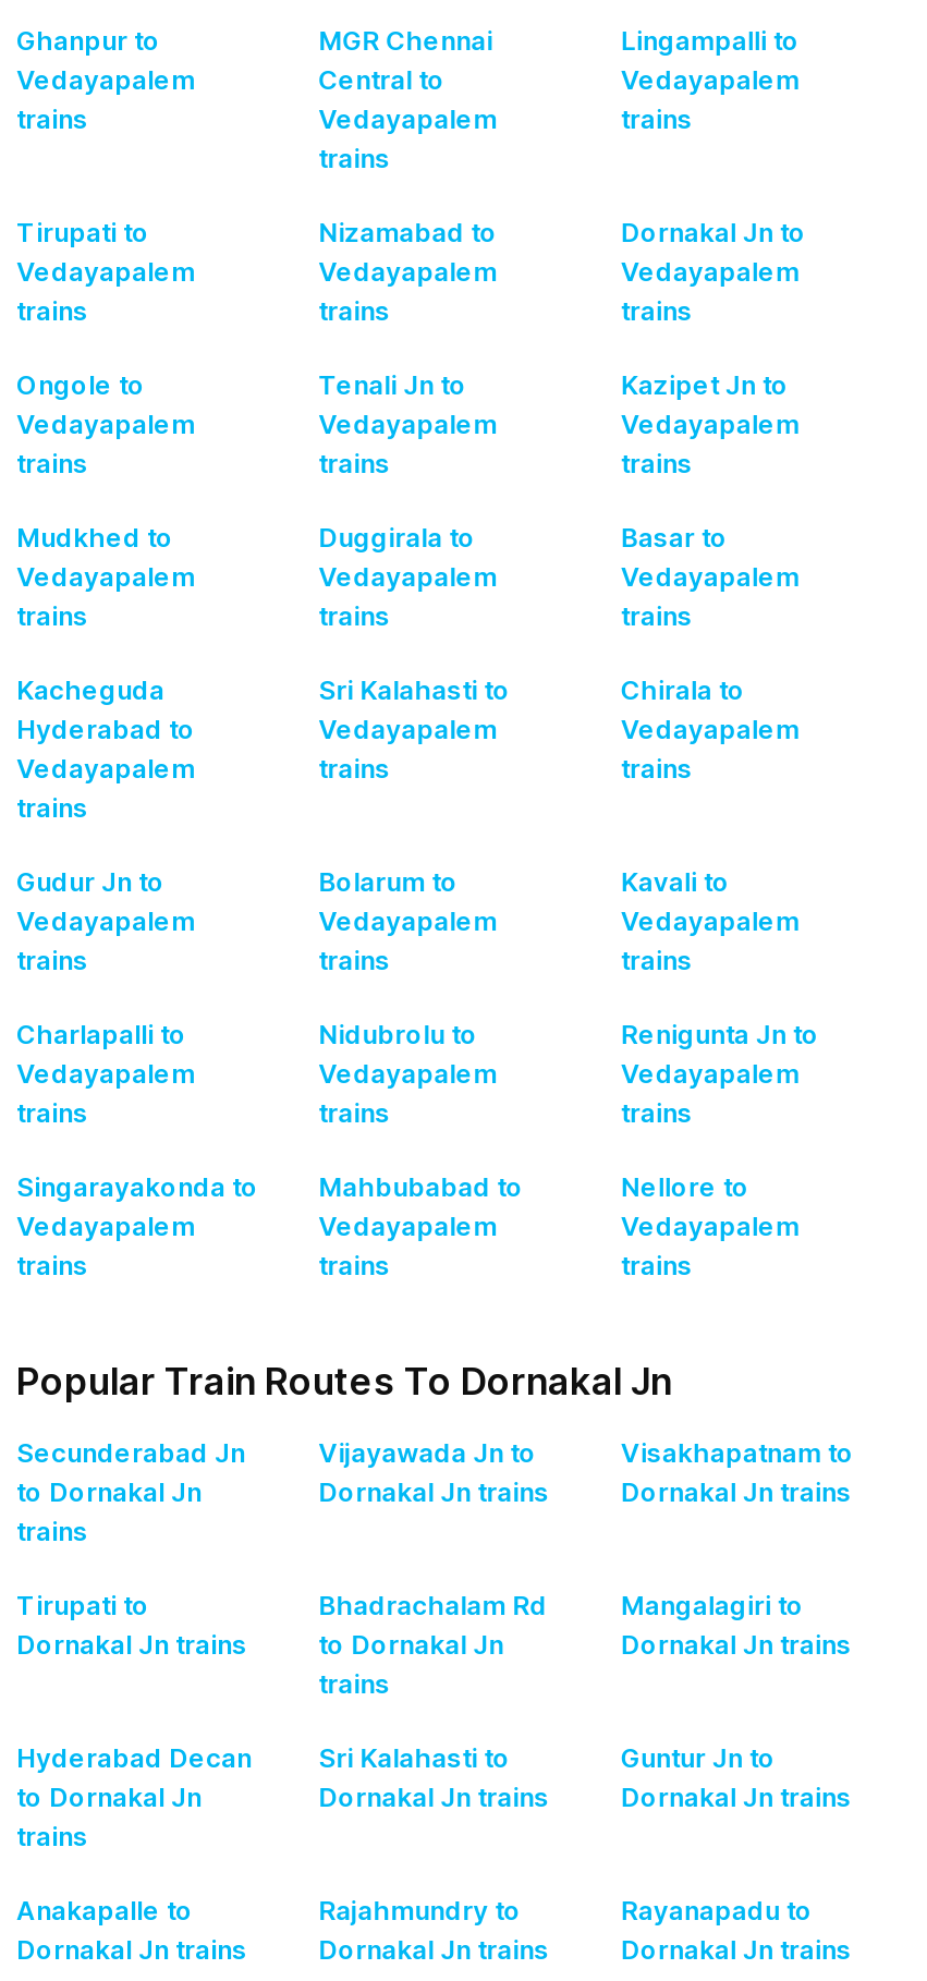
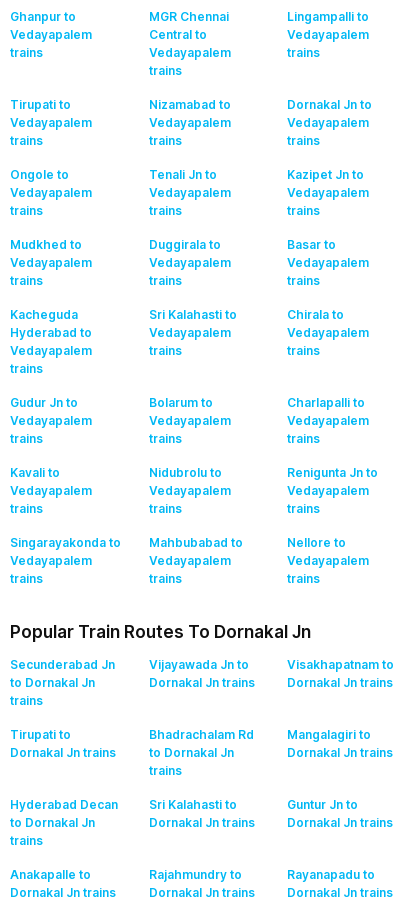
moved [620,865,729,898] -> [10,465,60,480]: Kavali to
moved [16,1018,186,1050] -> [287,395,365,410]: Charlapalli to

